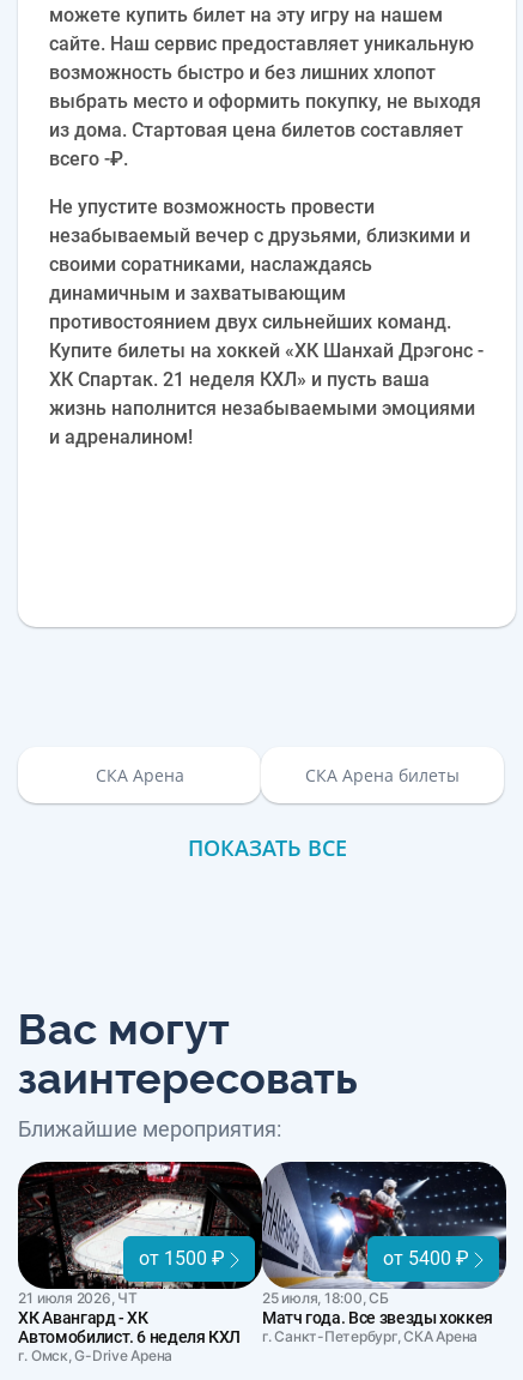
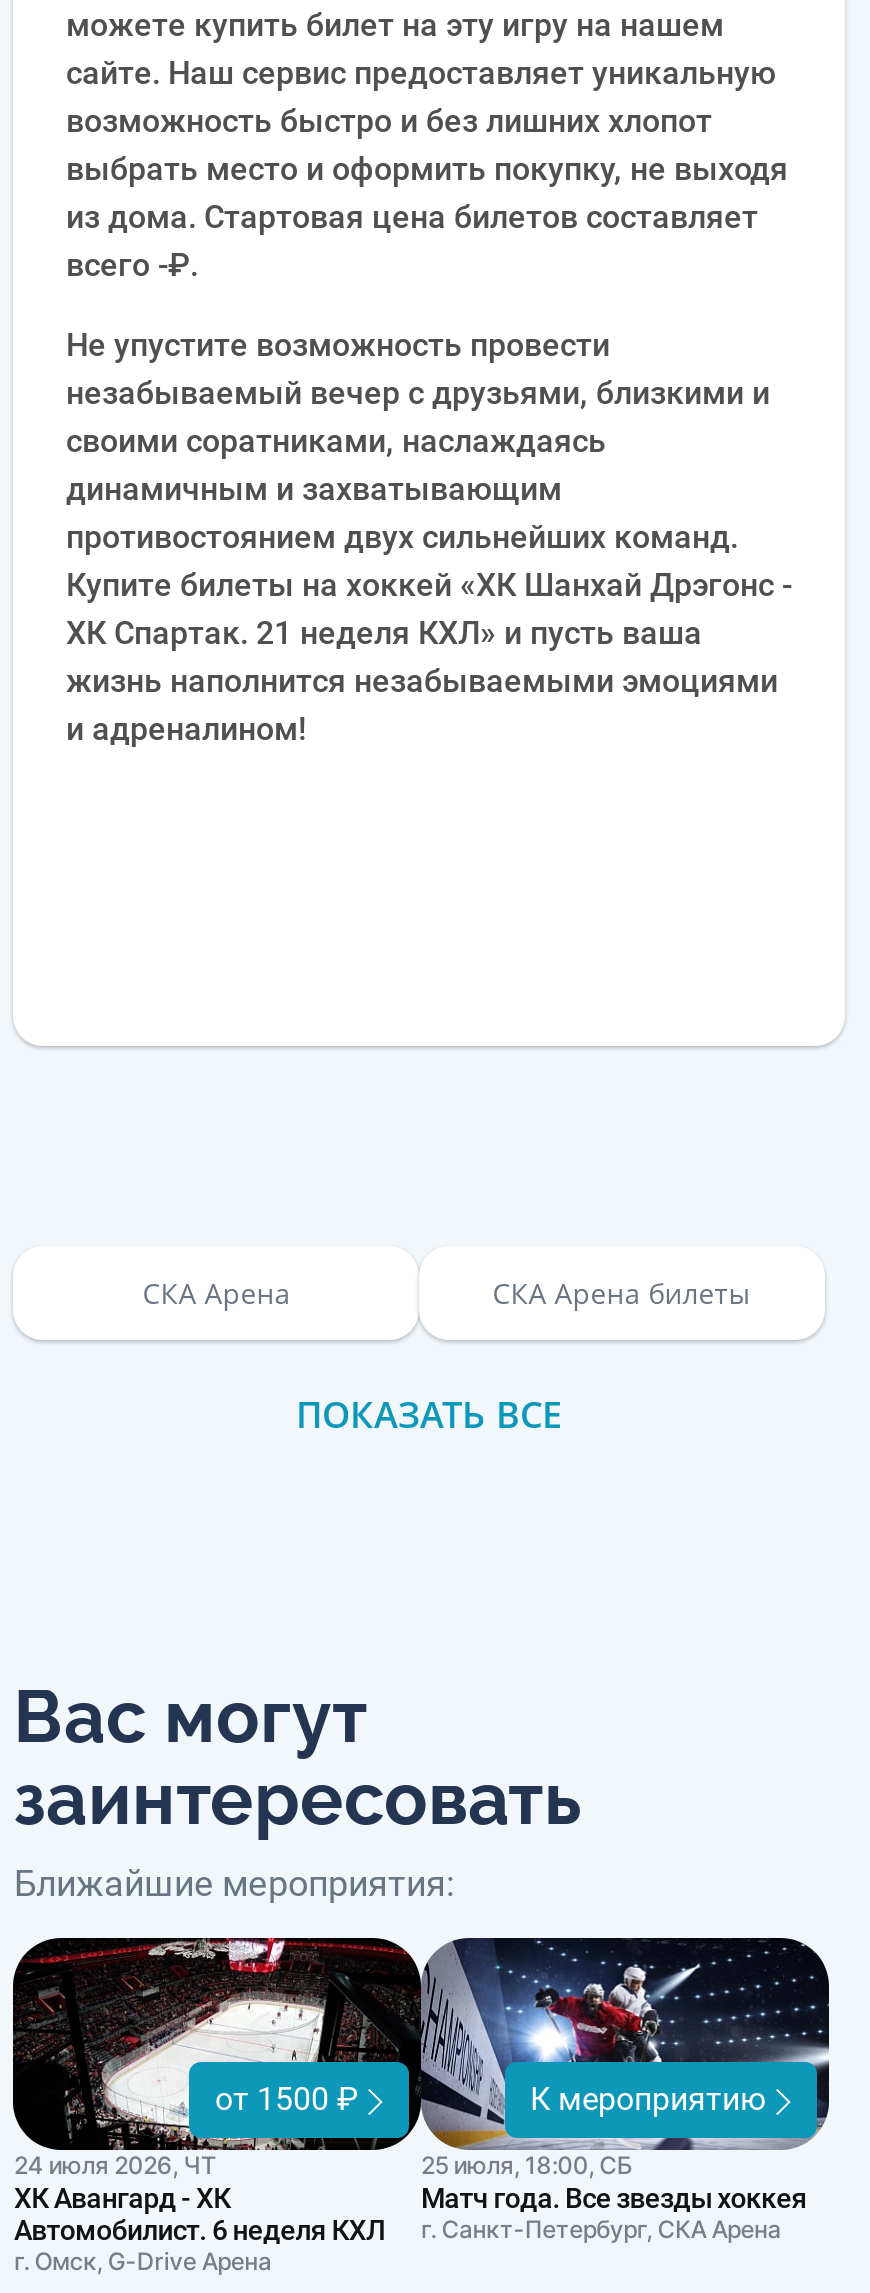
[382,1247,469,1270] от 5400 ₽ -> [530,2081,766,2119] К мероприятию
[19,1289,137,1307] 21 июля 2026, ЧТ -> [14,2151,216,2181] 24 июля 2026, ЧТ

